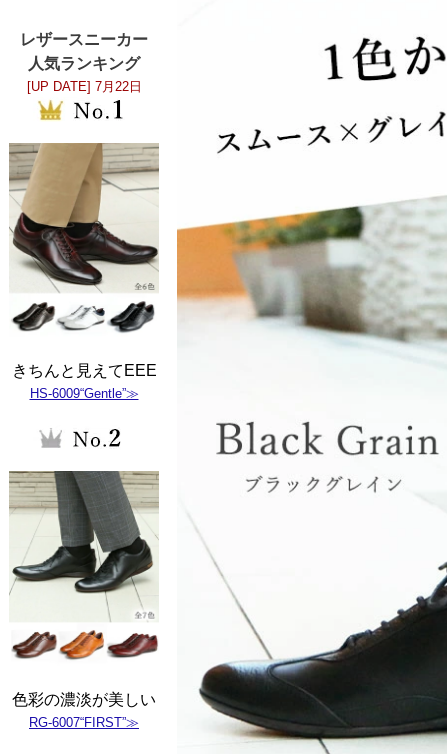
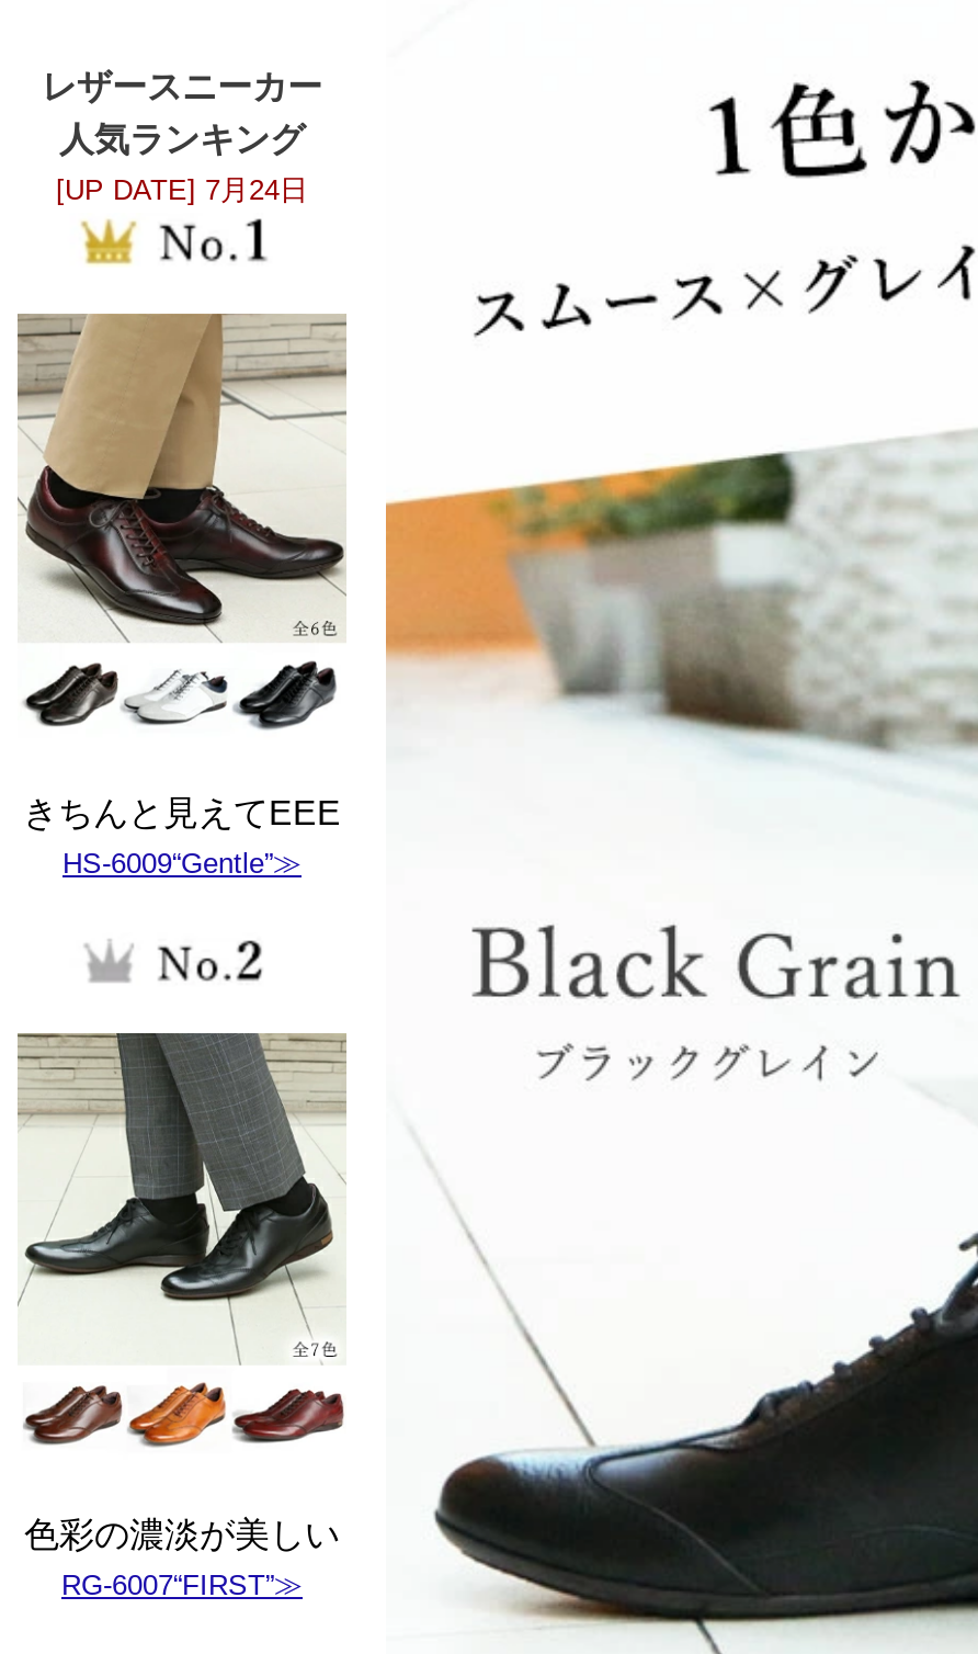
[26,79,141,94] [UP DATE] 7月22日 -> [56,173,308,206] [UP DATE] 7月24日

